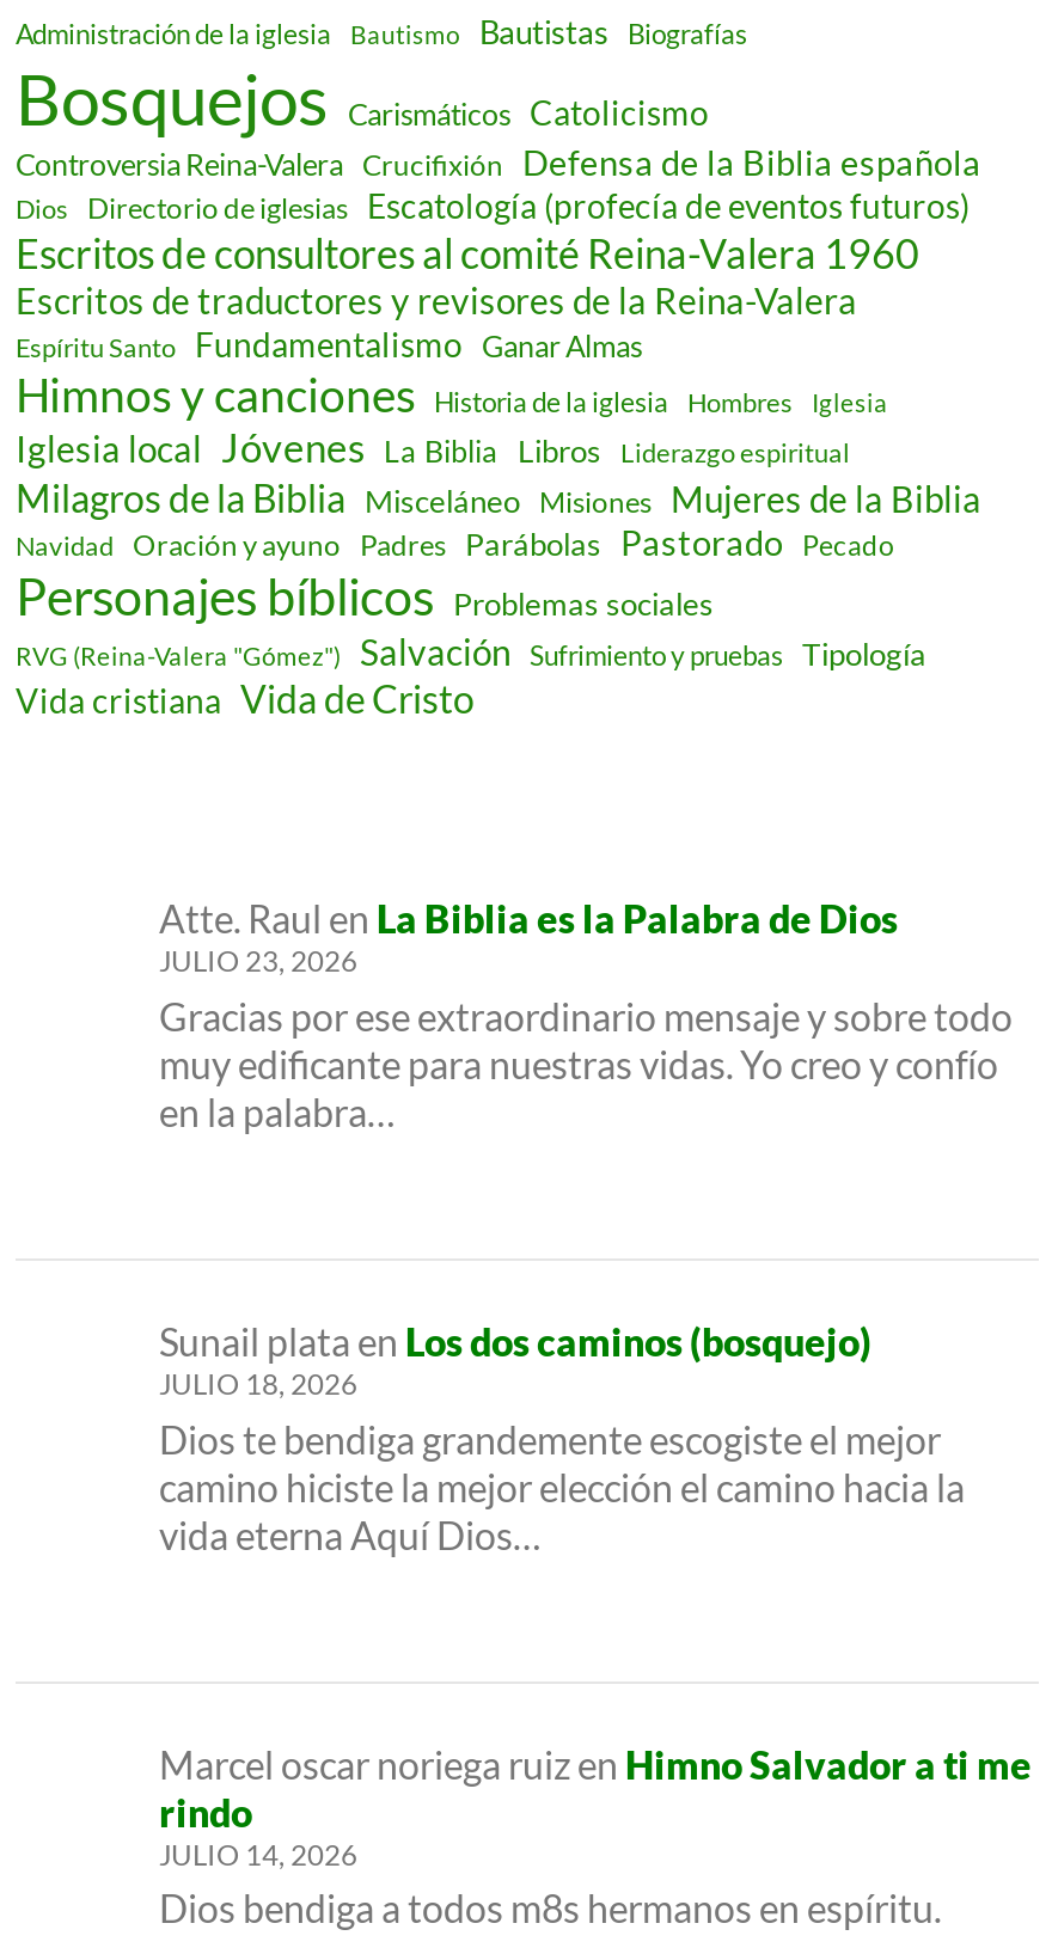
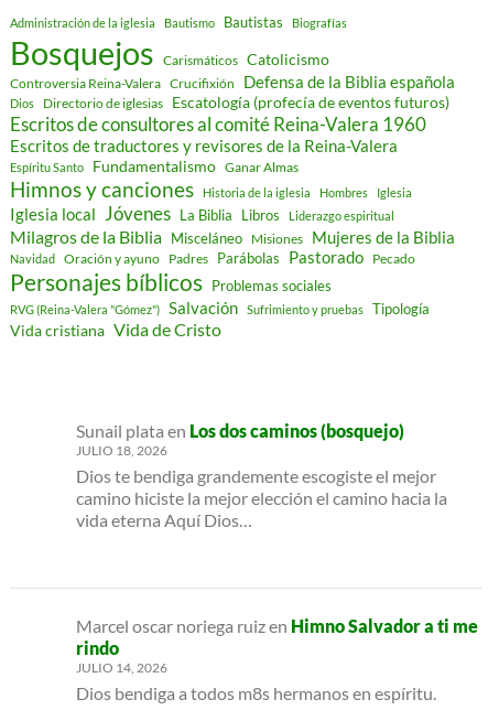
[159,895,1013,1134] Atte. Raul en La Biblia es la Palabra de Dios | JULIO 23, 2026 | Gracias por ese extraordinario mensaje y sobre todo | muy edificante para nuestras vidas. Yo creo y confío | en la palabra… -> none

